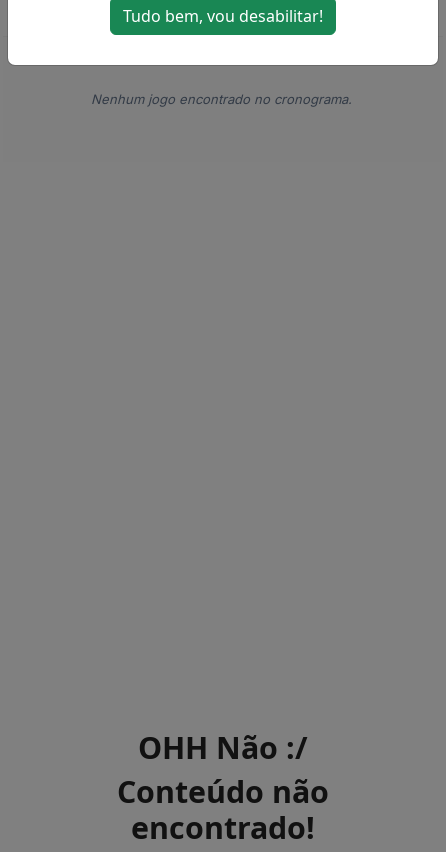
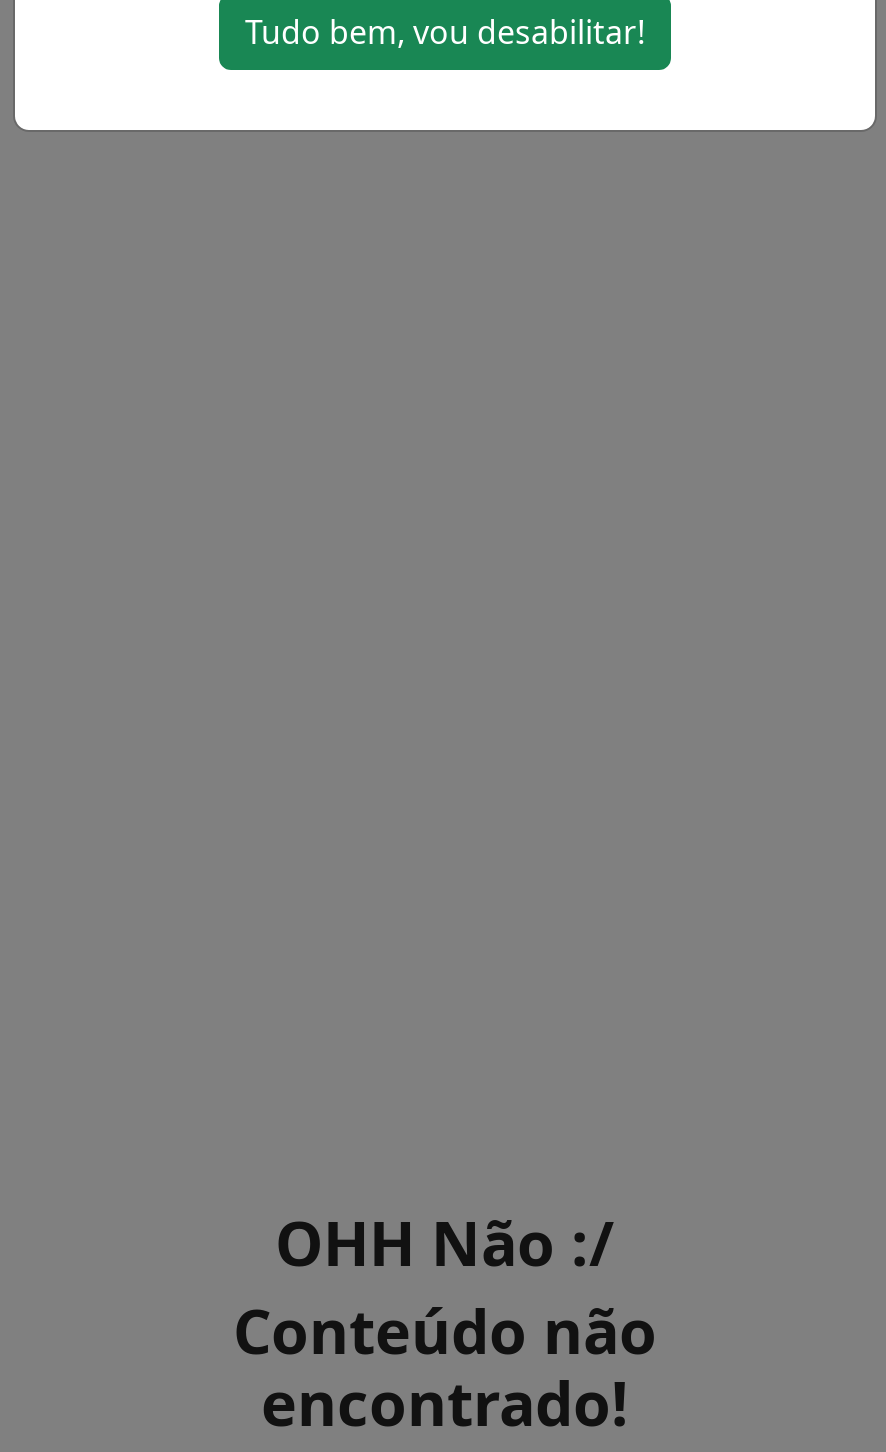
[90,91,351,107] Nenhum jogo encontrado no cronograma. -> none

